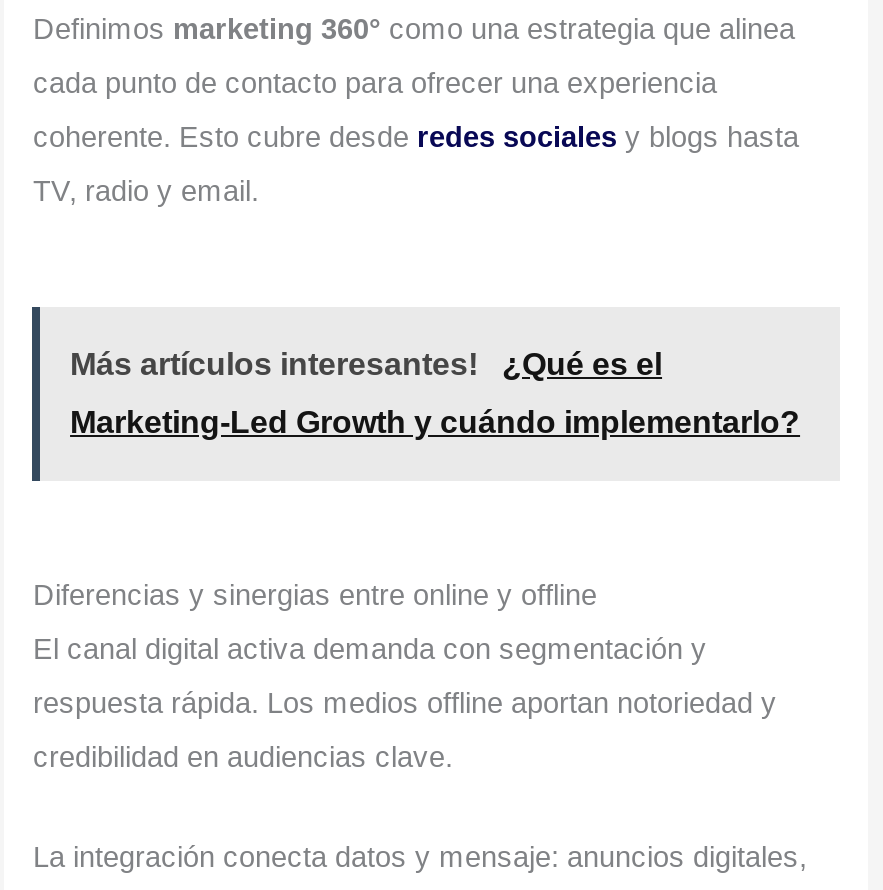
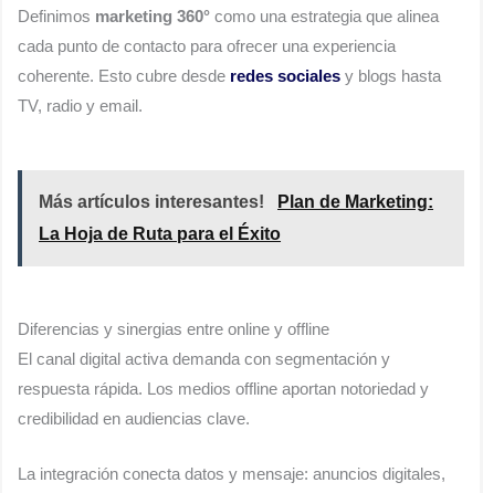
[70,348,662,382] Más artículos interesantes! ¿Qué es el -> [39,193,433,212] Más artículos interesantes! Plan de Marketing:
[70,406,800,440] Marketing-Led Growth y cuándo implementarlo? -> [39,225,281,244] La Hoja de Ruta para el Éxito

